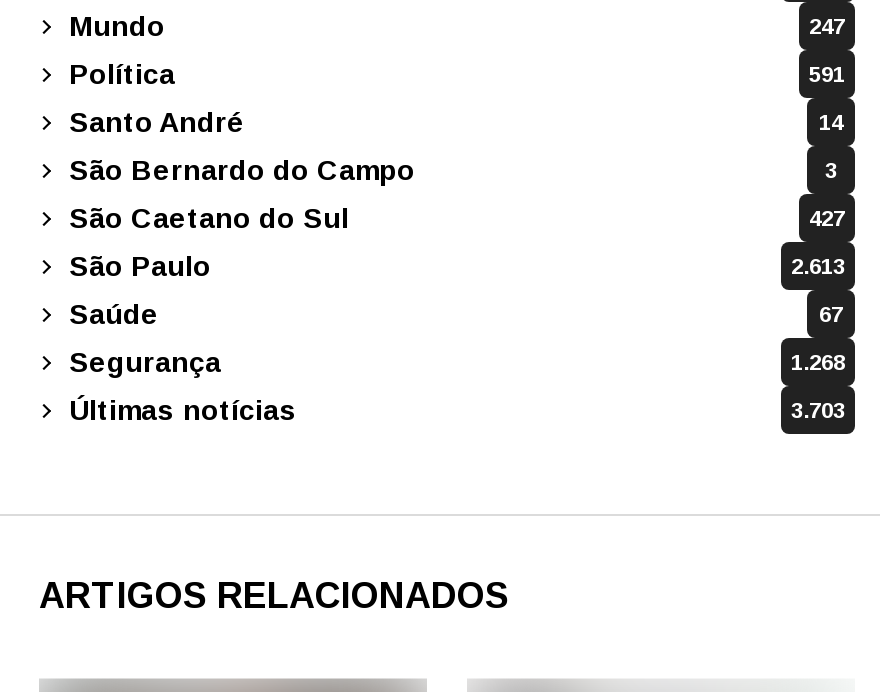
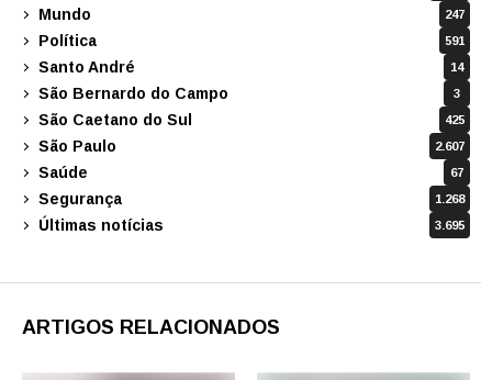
[809,206,845,230] 427 -> [445,113,465,127] 425
[791,254,845,278] 2.613 -> [435,140,465,153] 2.607
[791,398,845,422] 3.703 -> [435,219,465,232] 3.695

